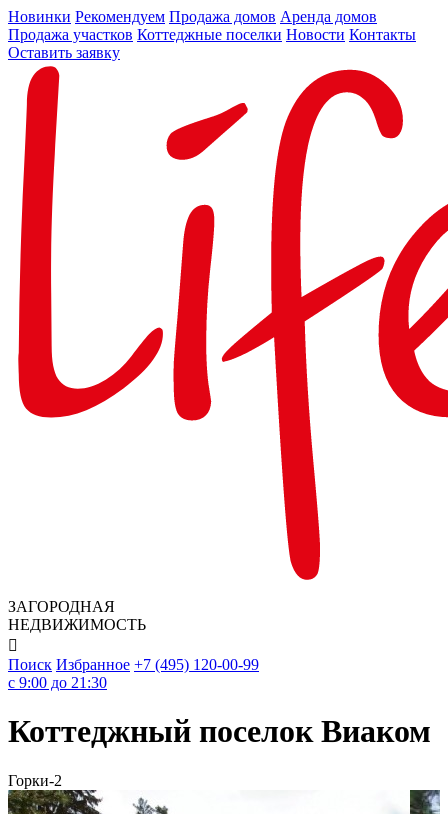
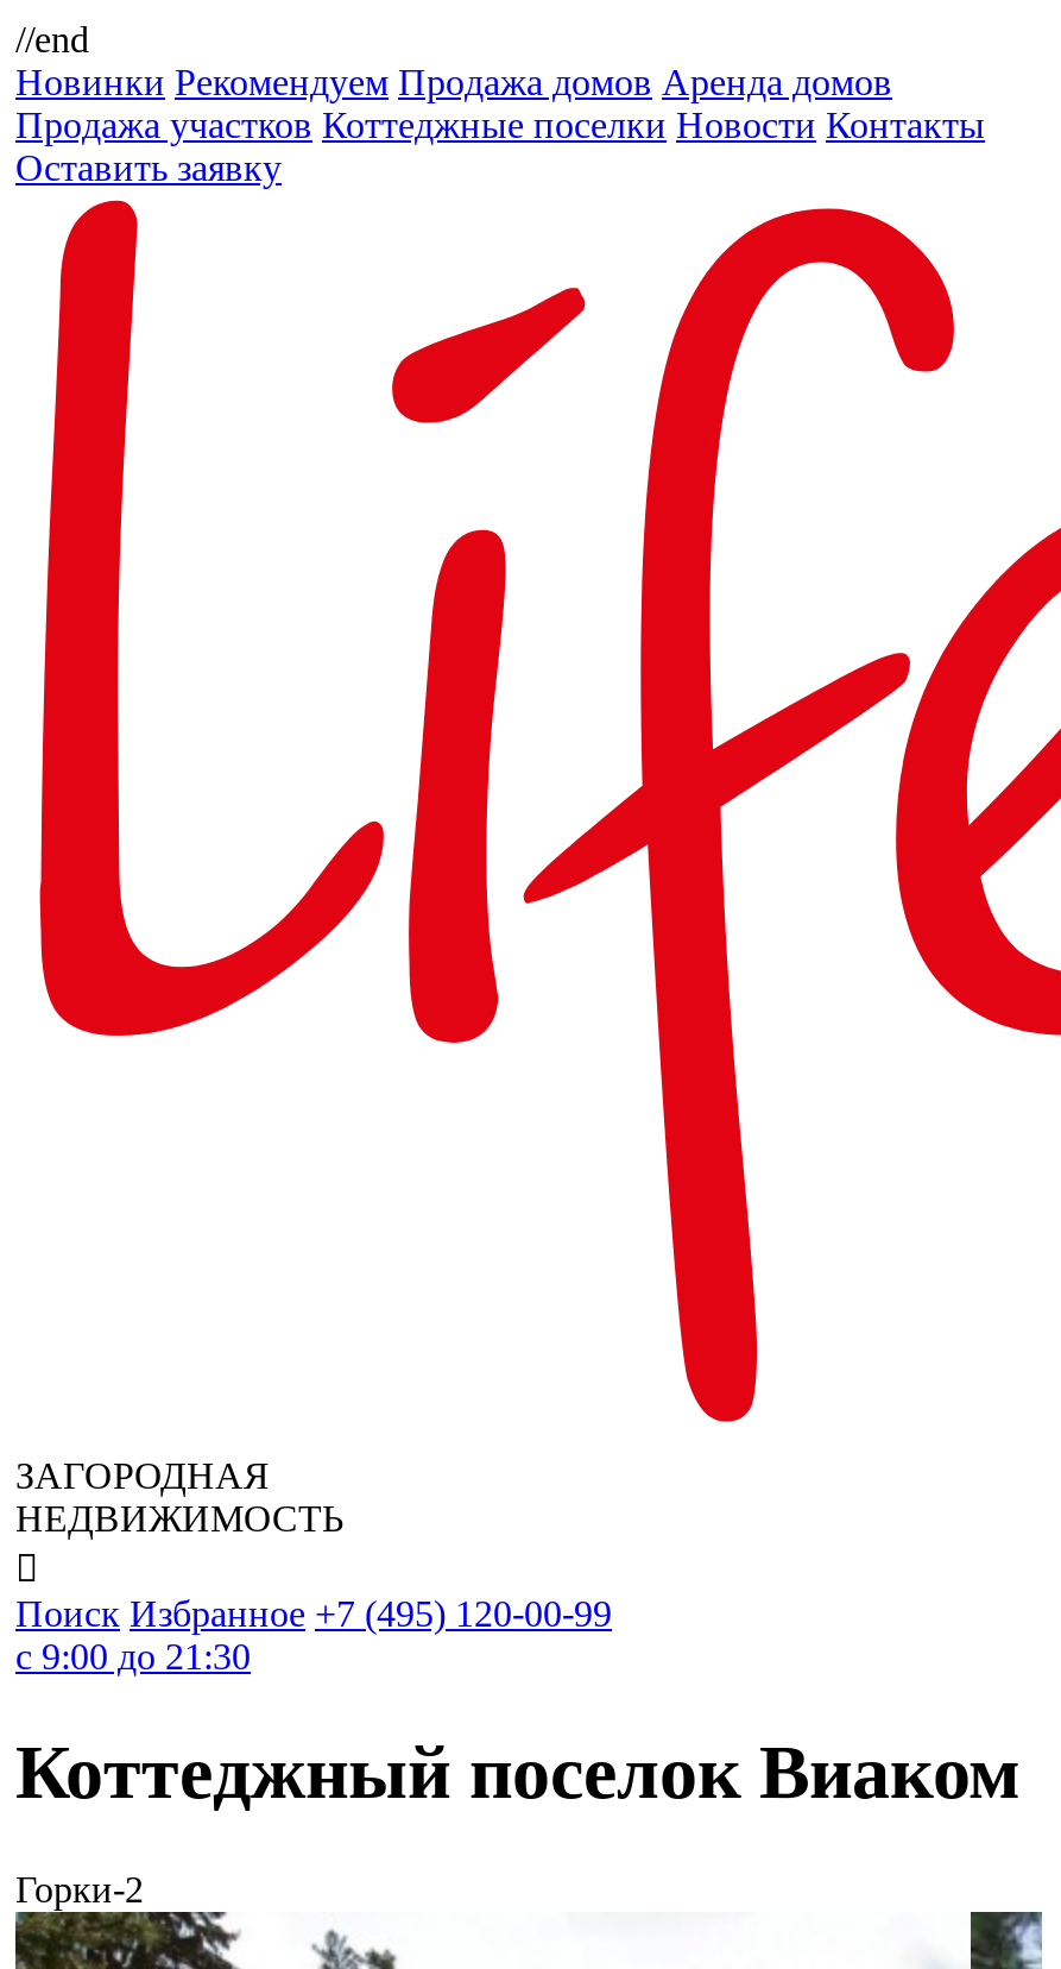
none -> [15,19,89,59] //end

